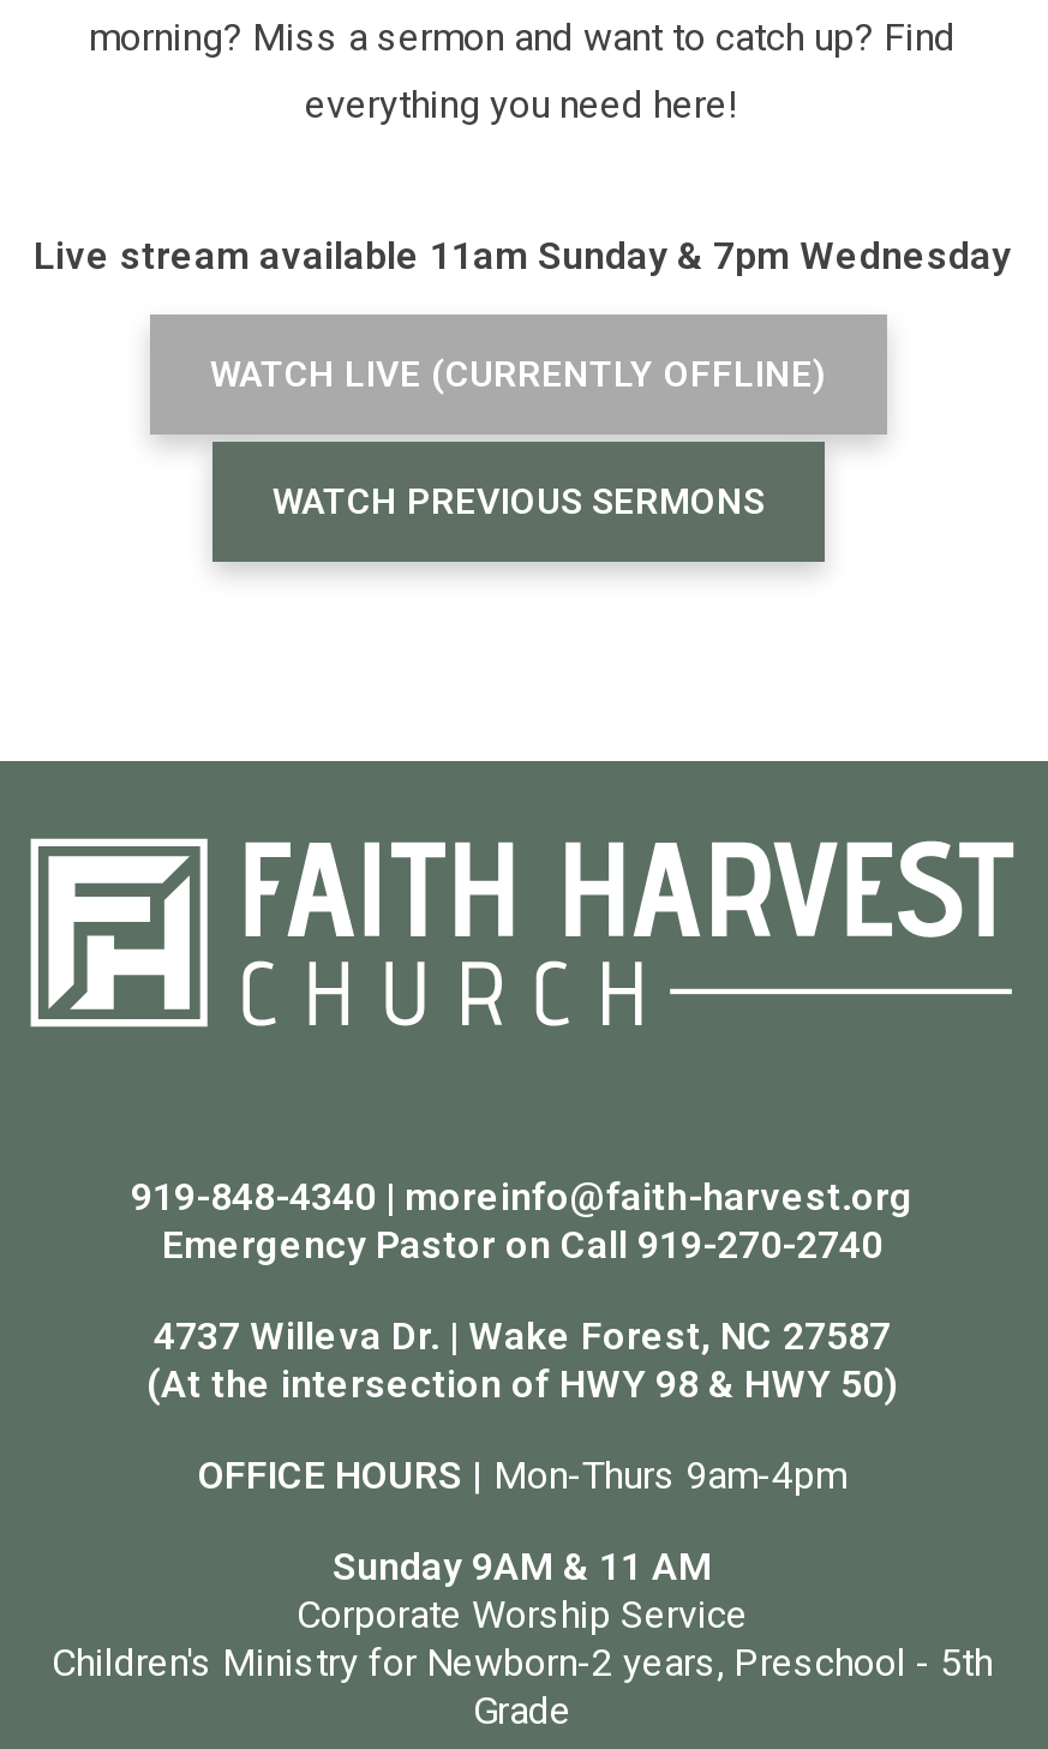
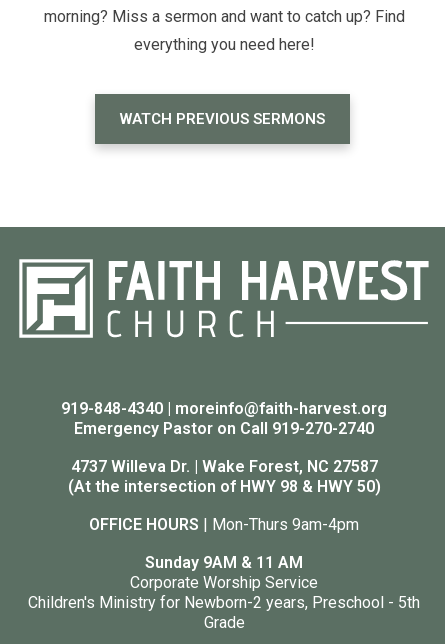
[34,233,1011,396] Live stream available 11am Sunday & 7pm Wednesday | WATCH LIVE (CURRENTLY OFFLINE) -> none

